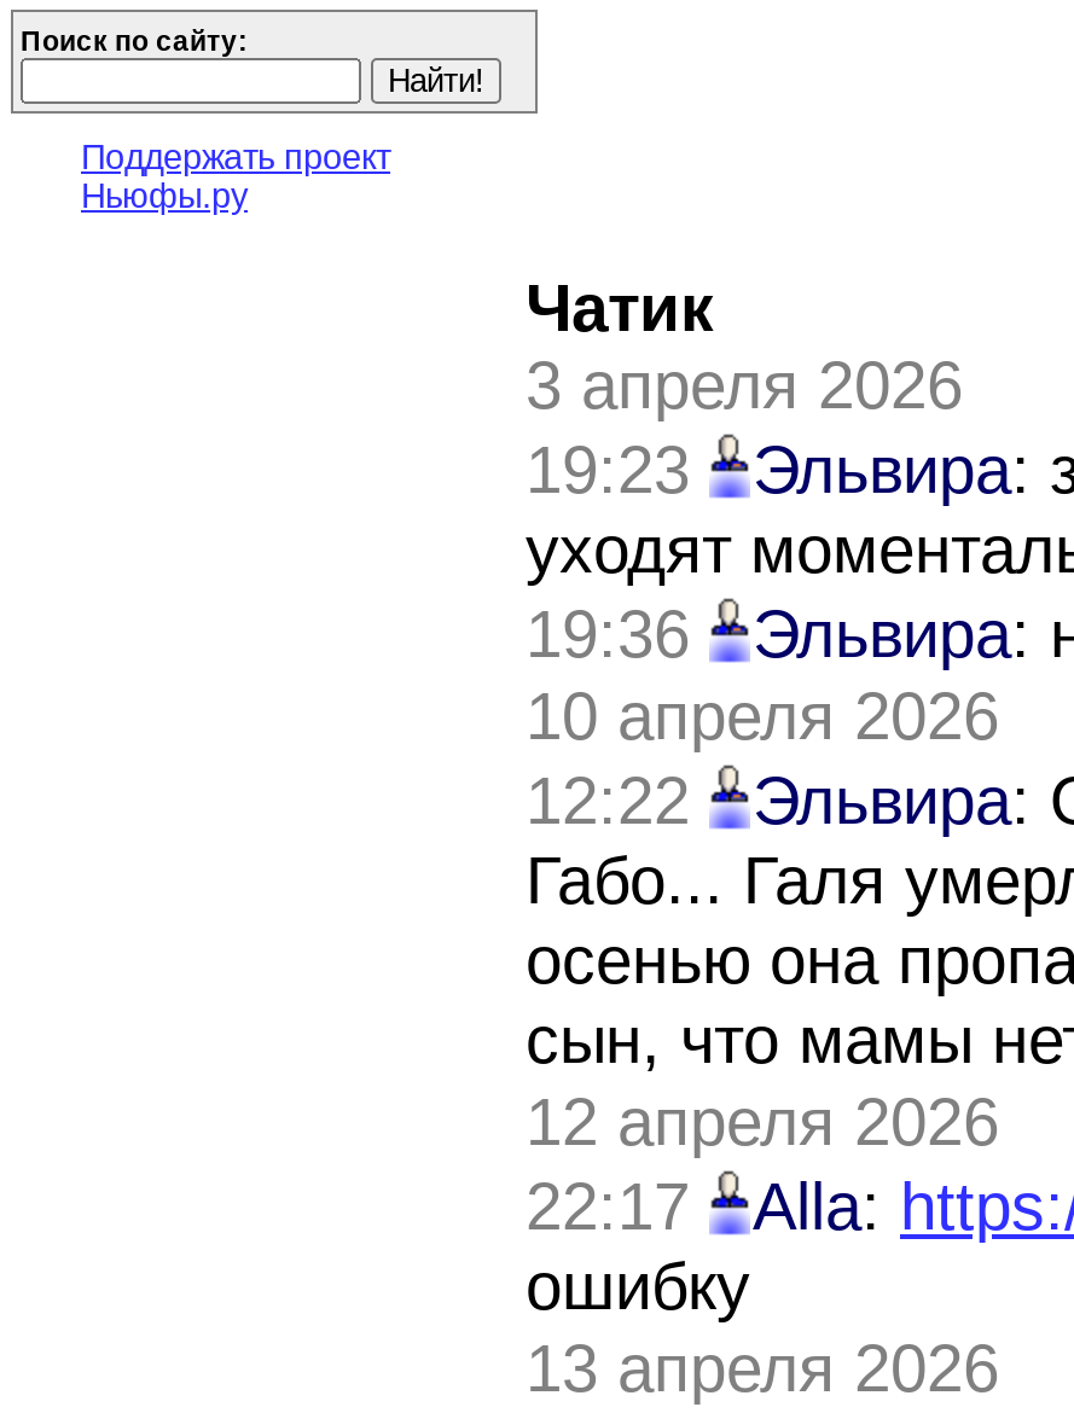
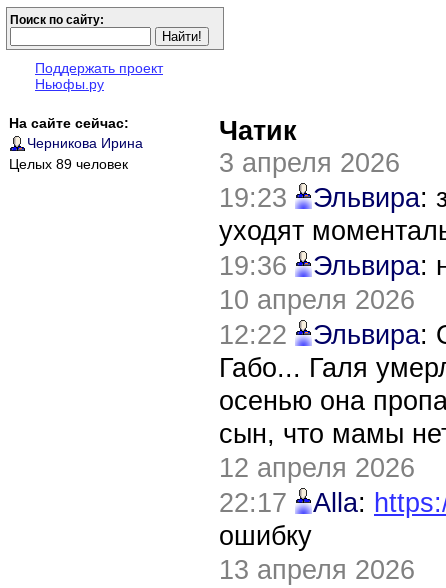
none -> [9,115,143,172] На сайте сейчас: | Черникова Ирина | Целых 89 человек

